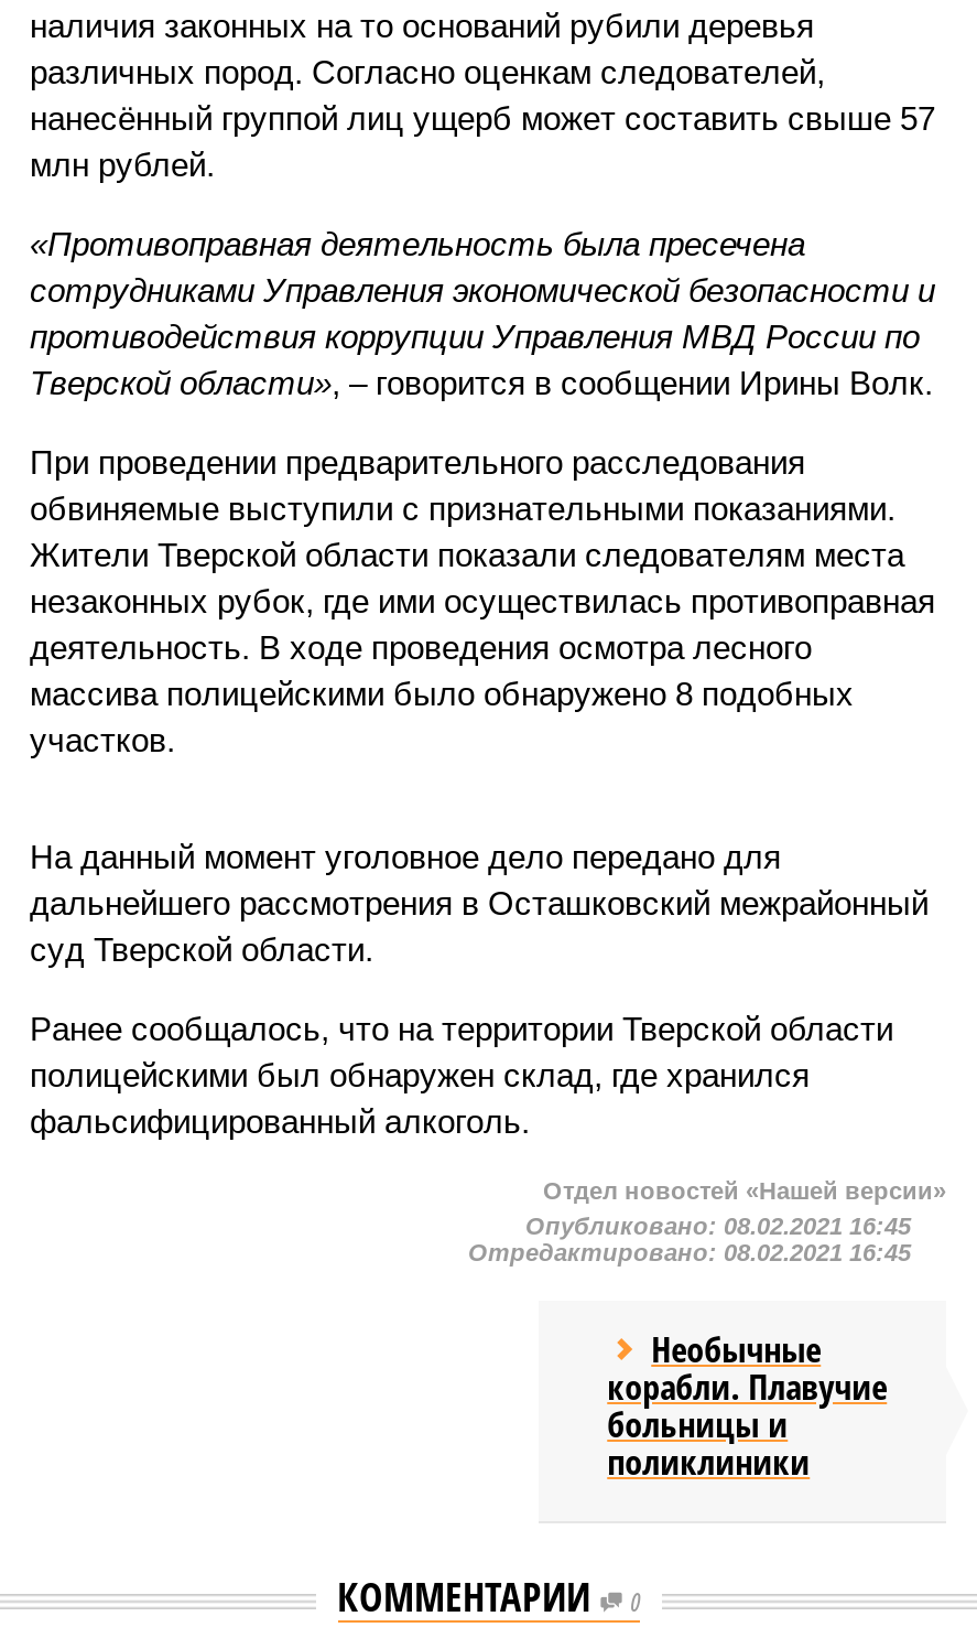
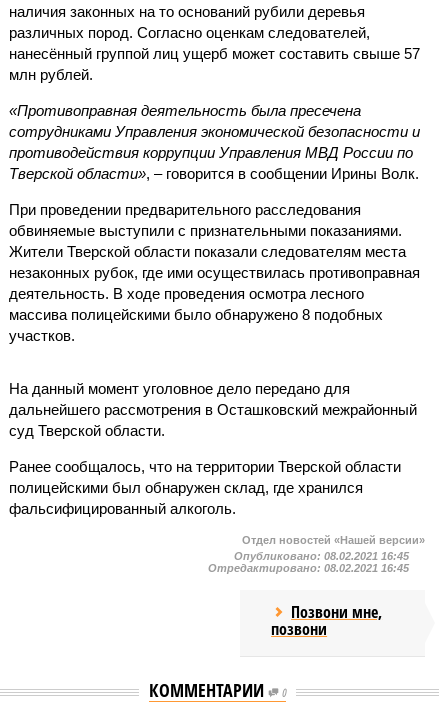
[607,1325,887,1486] Необычные | корабли. Плавучие | больницы и | поликлиники -> [271,601,382,640] Позвони мне, | позвони

